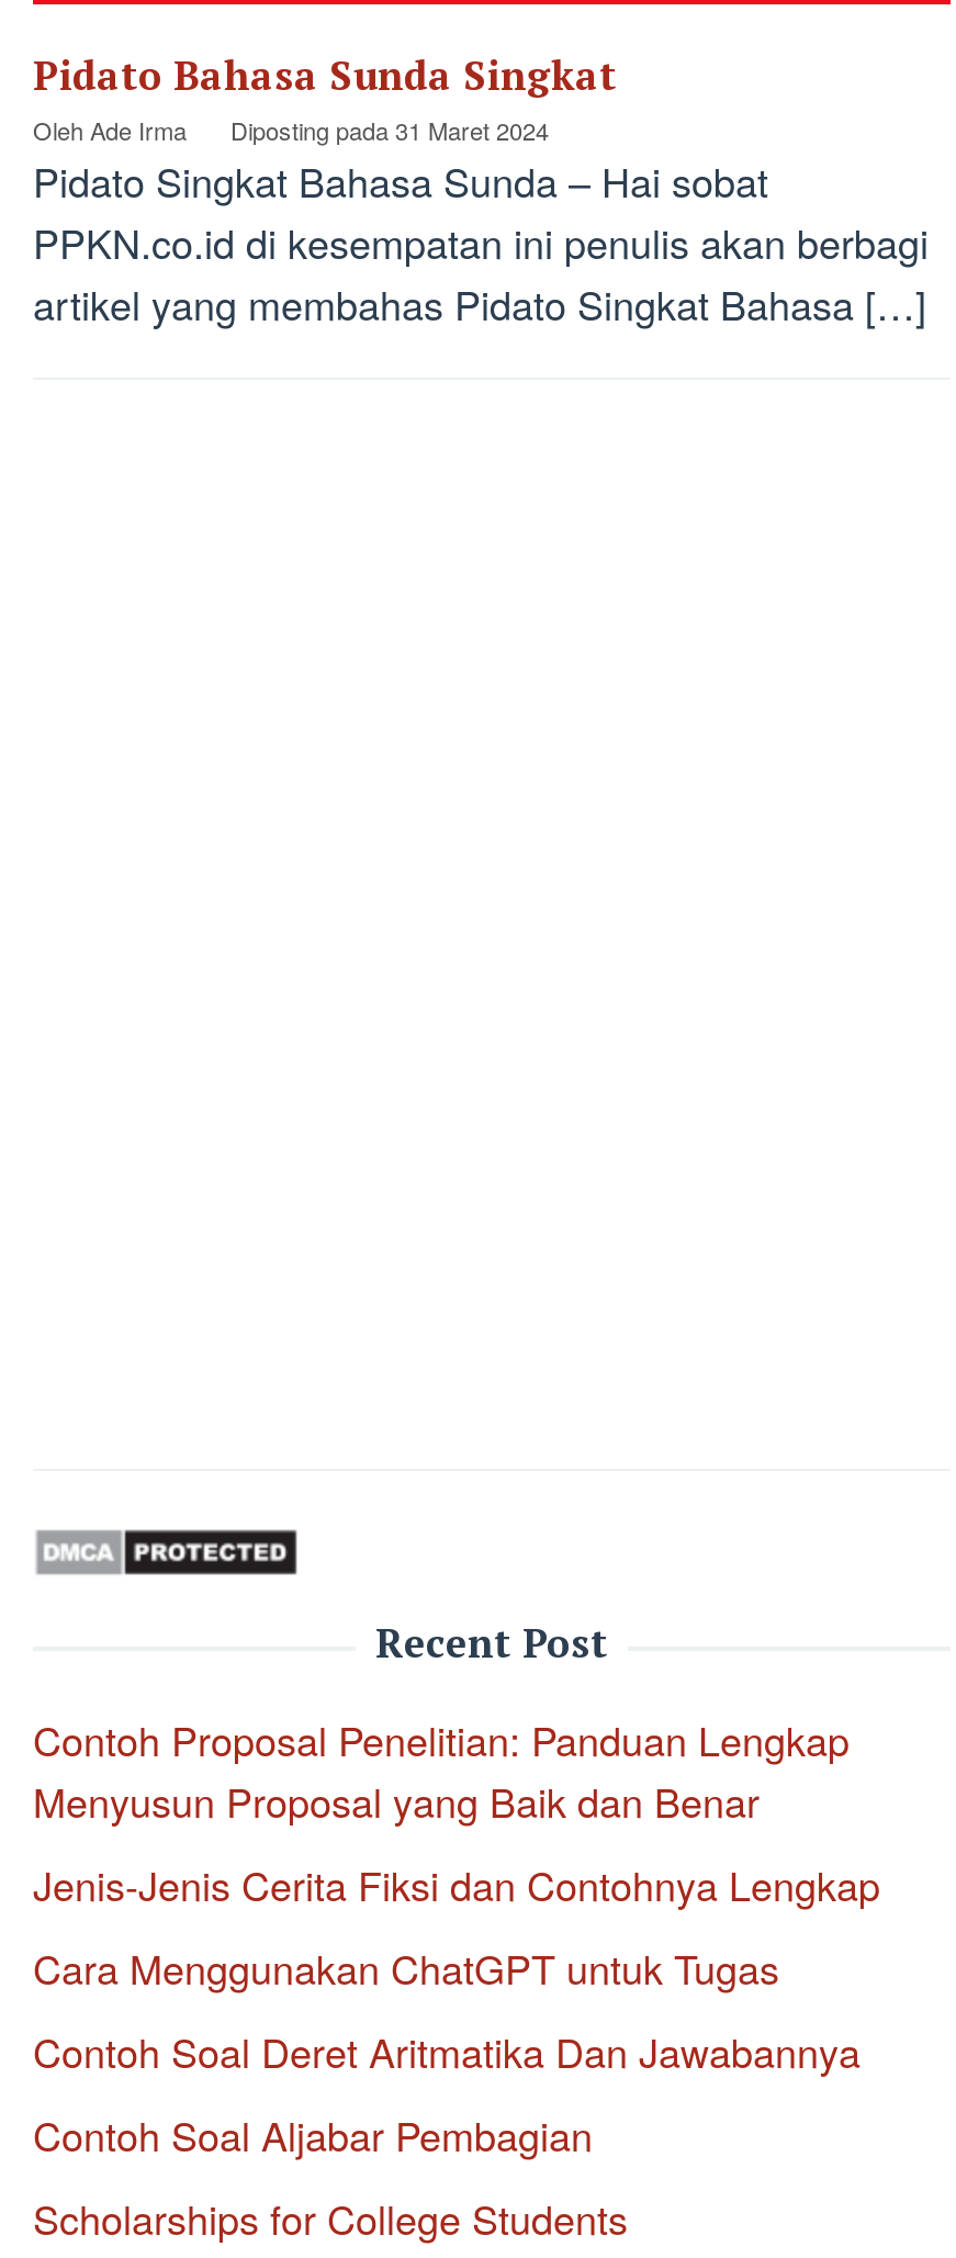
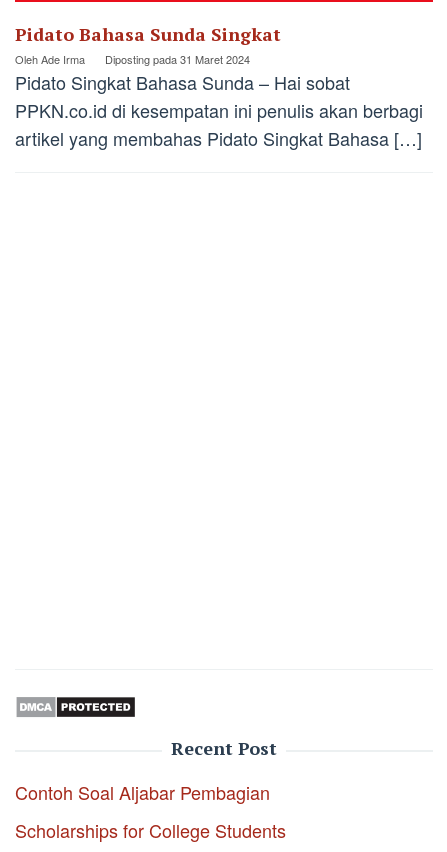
[33,1711,880,2080] Contoh Proposal Penelitian: Panduan Lengkap | Menyusun Proposal yang Baik dan Benar | Jenis-Jenis Cerita Fiksi dan Contohnya Lengkap | Cara Menggunakan ChatGPT untuk Tugas | Contoh Soal Deret Aritmatika Dan Jawabannya -> none

